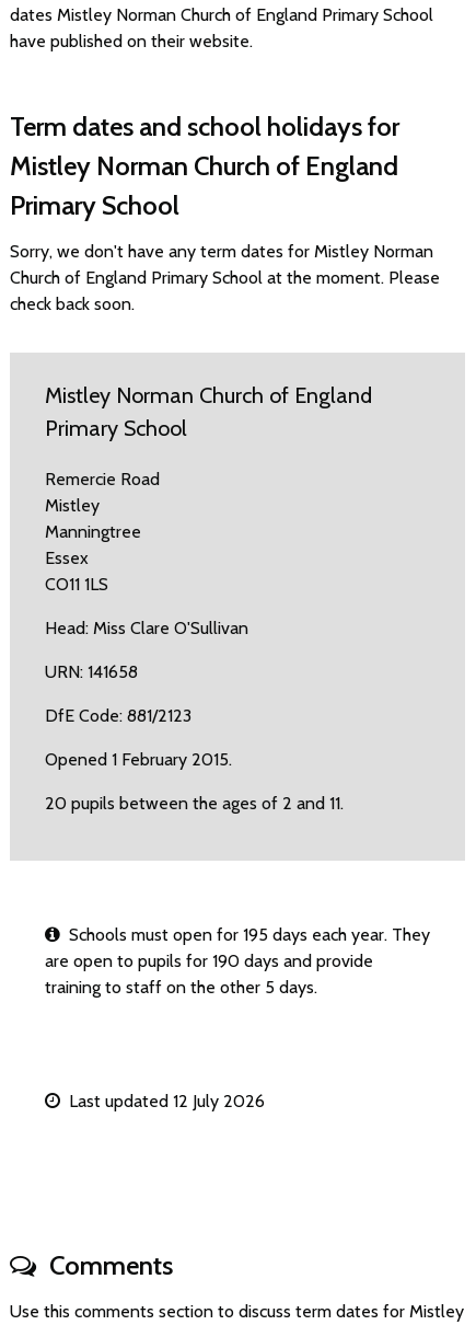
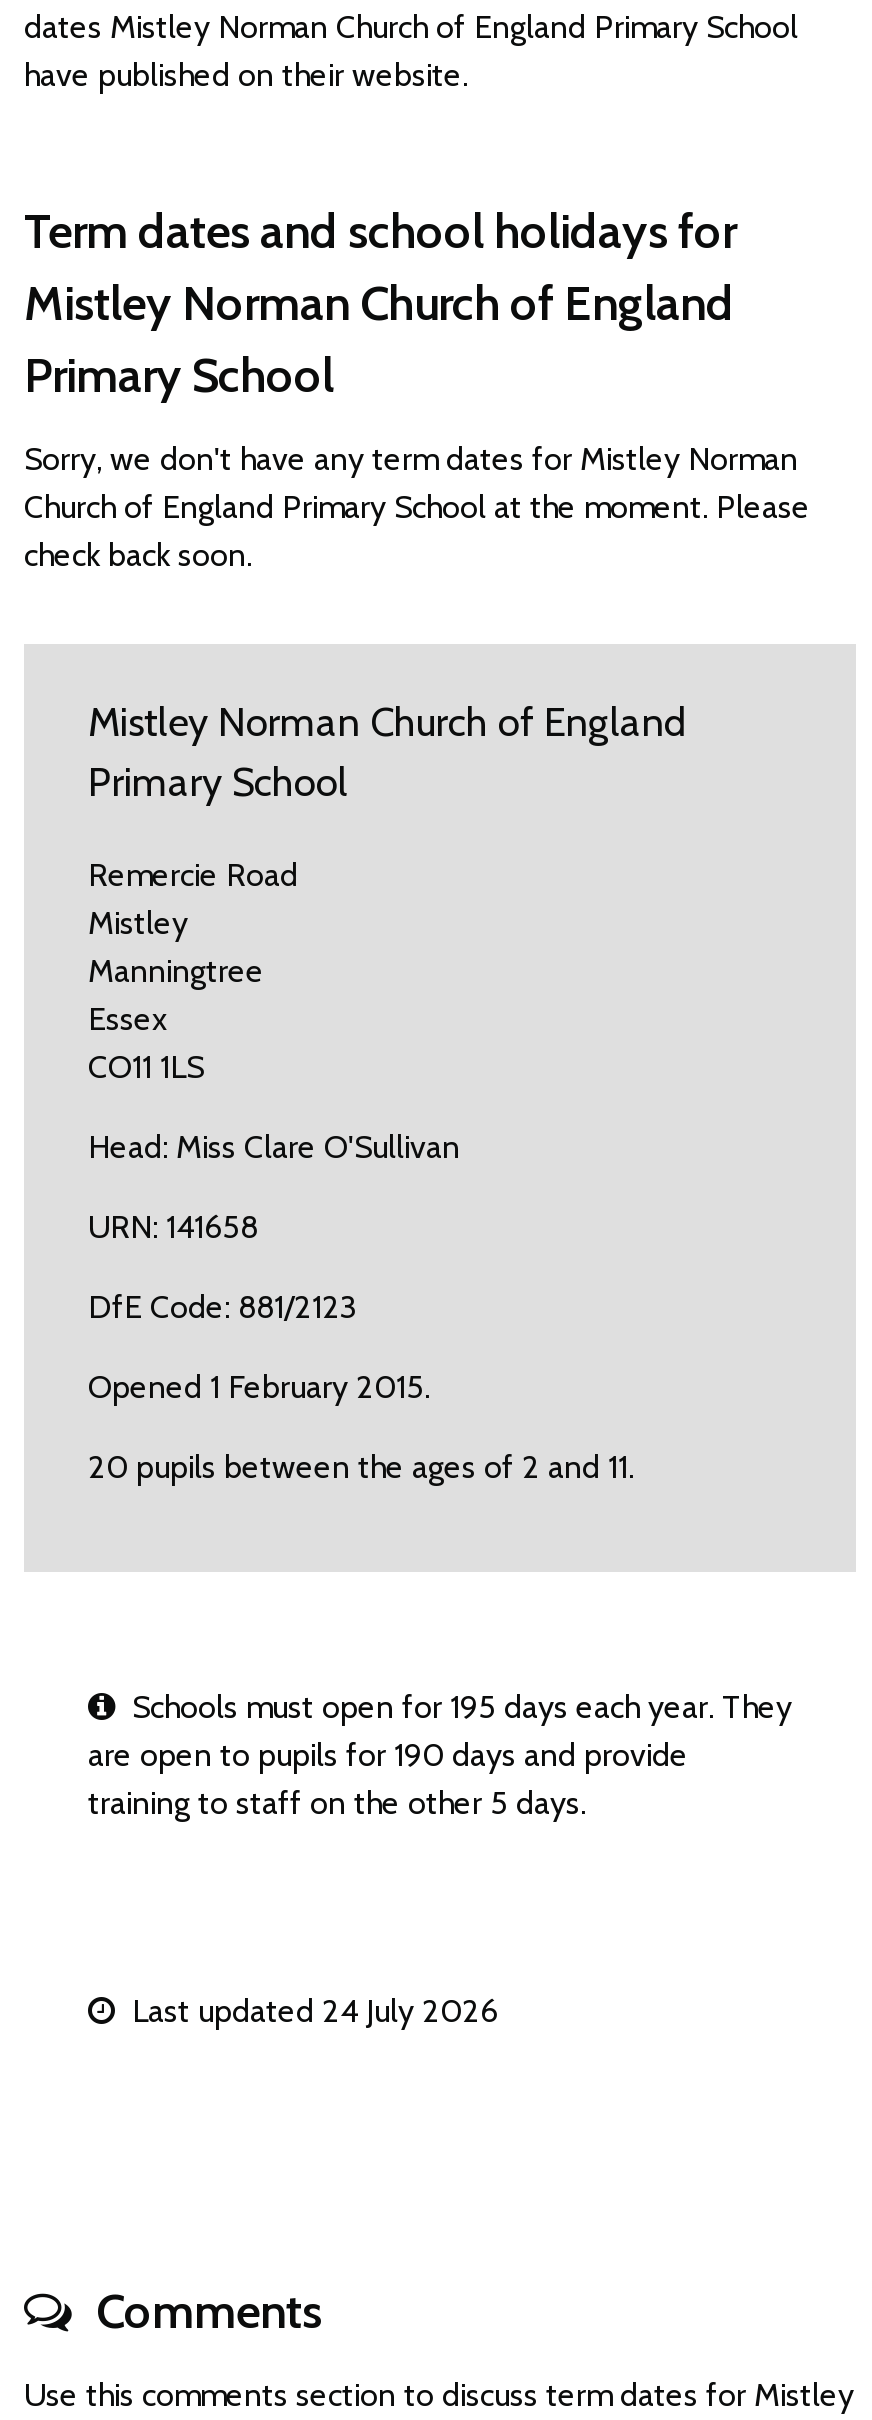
[60,1091,265,1111] Last updated 12 July 2026 -> [116,1992,498,2030] Last updated 24 July 2026

